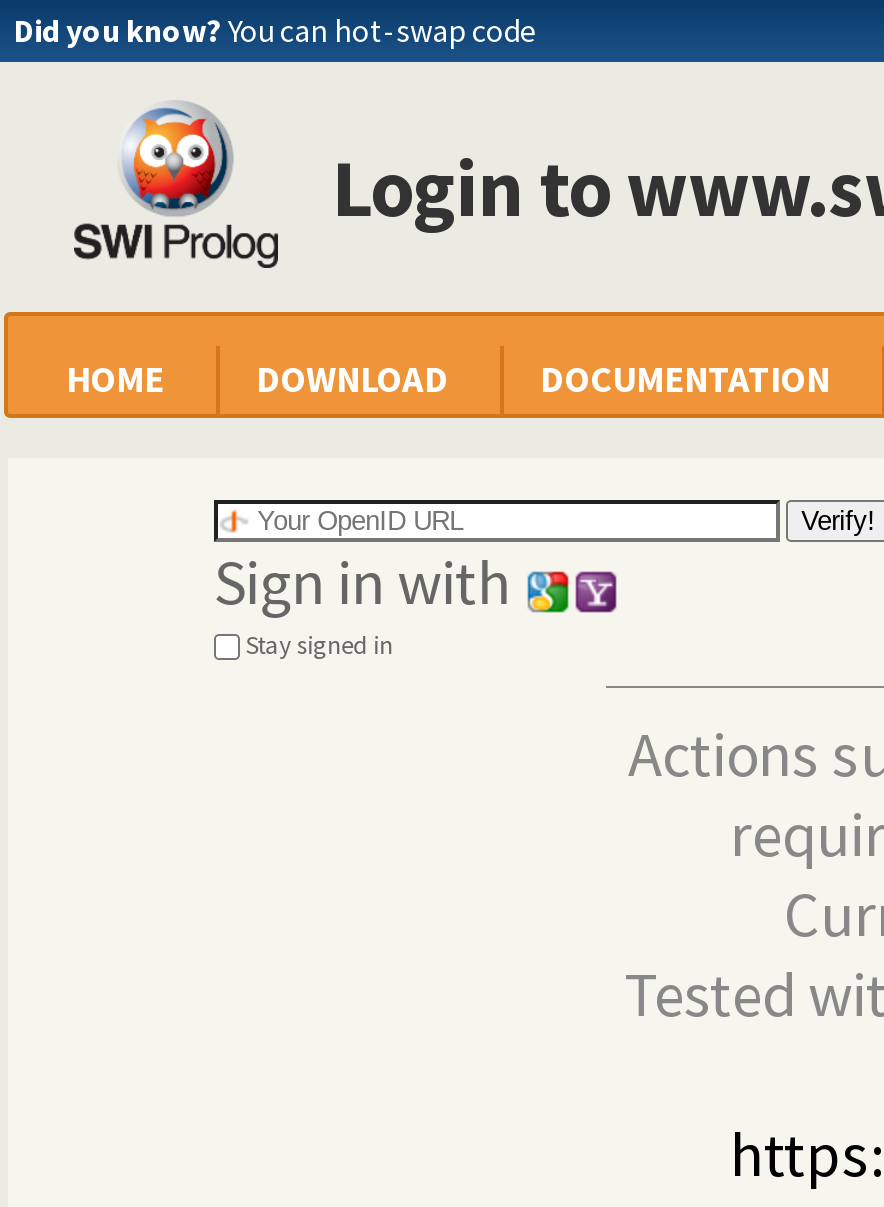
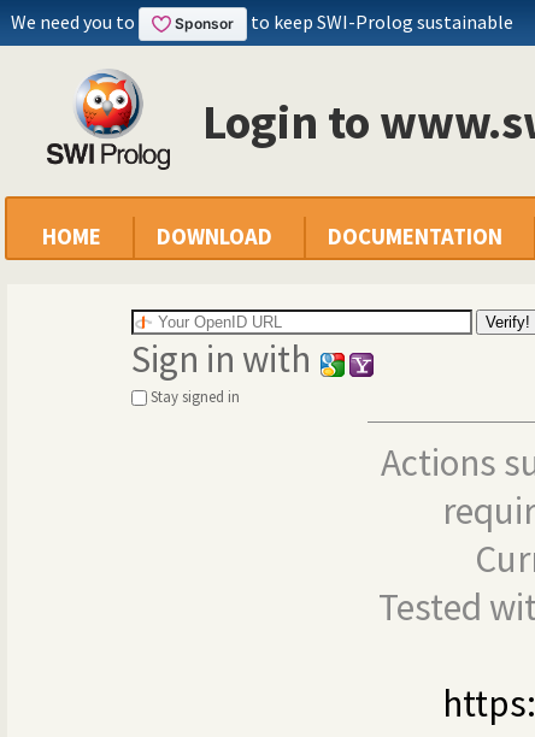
[14,10,536,50] Did you know? You can hot-swap code -> [11,10,513,34] We need you to | to keep SWI-Prolog sustainable

